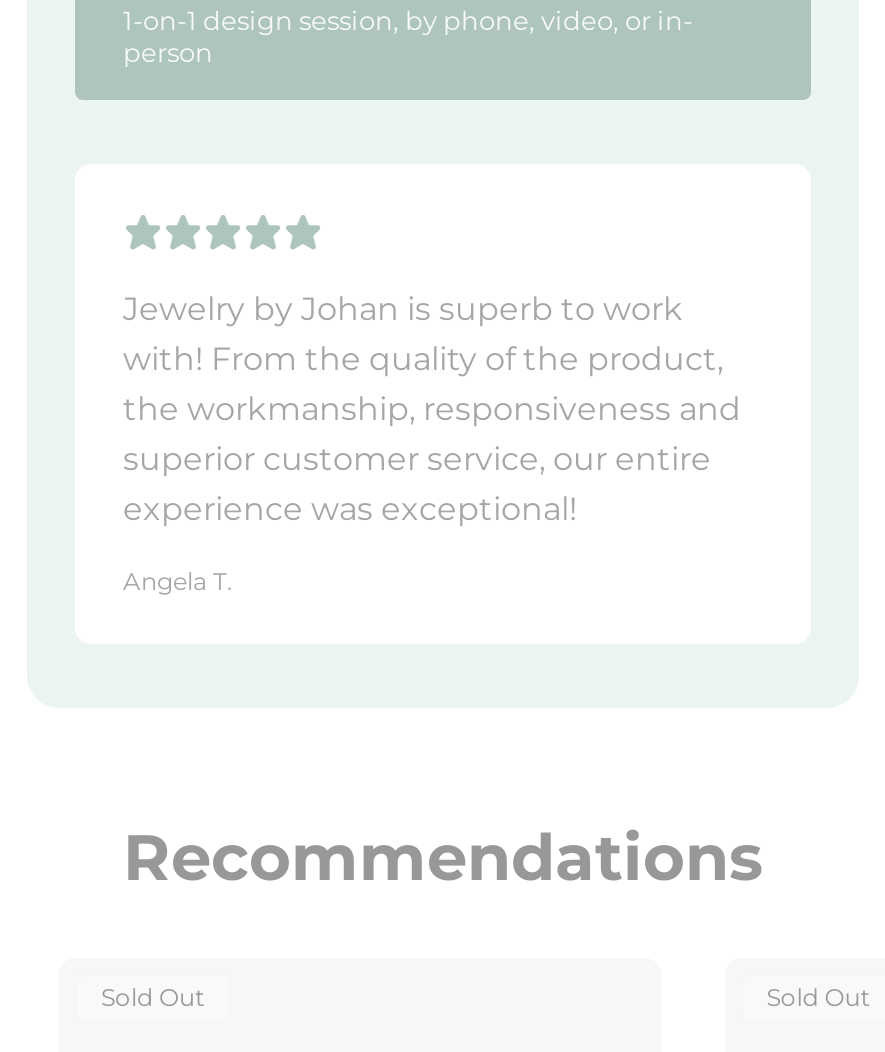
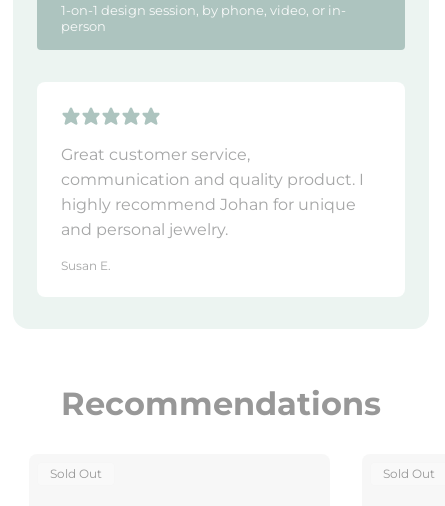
[123,290,741,528] Jewelry by Johan is superb to work | with! From the quality of the product, | the workmanship, responsiveness and | superior customer service, our entire | experience was exceptional! -> [61,145,364,239] Great customer service, | communication and quality product. I | highly recommend Johan for unique | and personal jewelry.
[123,566,233,596] Angela T. -> [61,258,111,273] Susan E.

